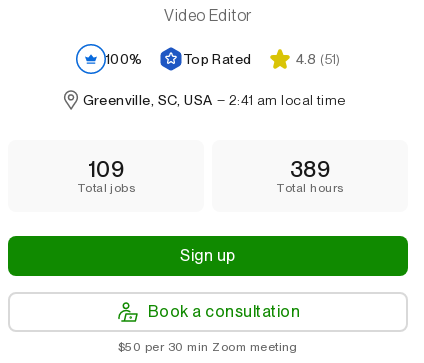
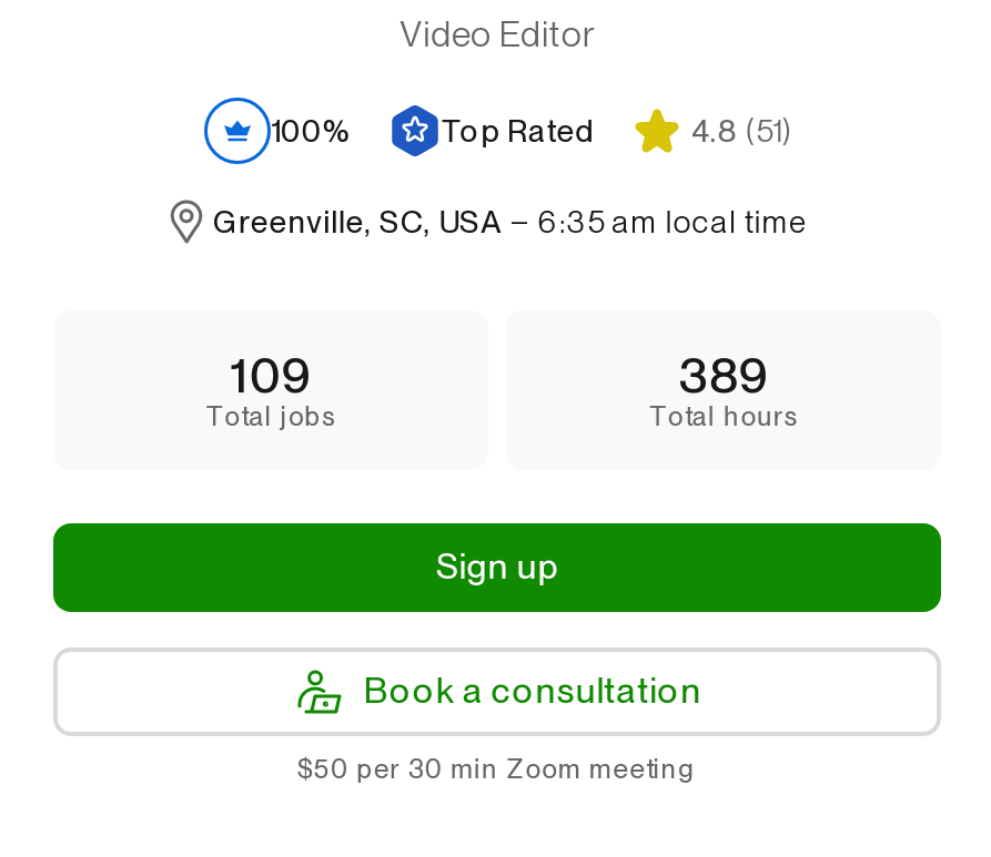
[82,91,345,108] Greenville, SC, USA – 2:41 am local time -> [213,202,808,240] Greenville, SC, USA – 6:35 am local time

